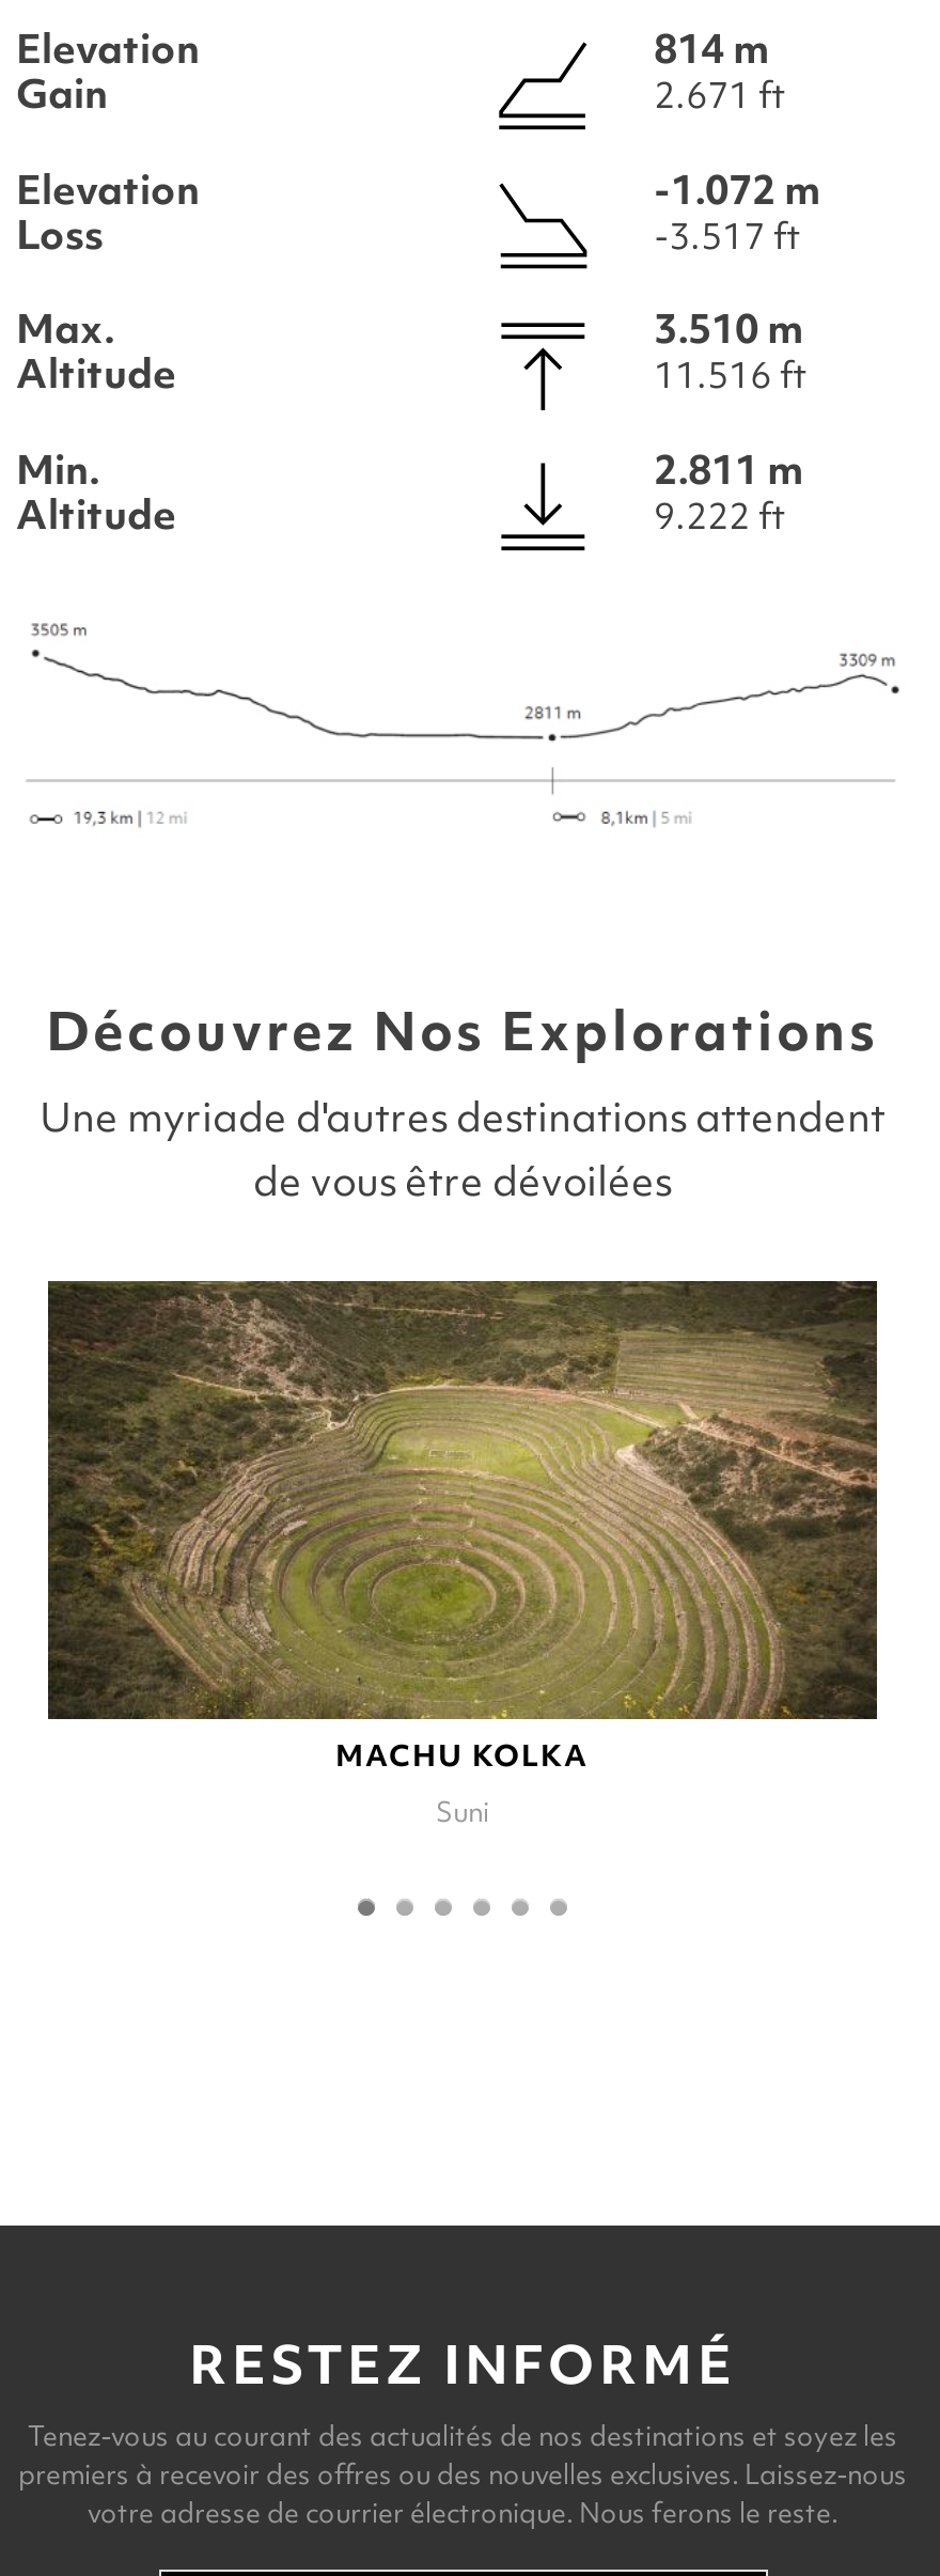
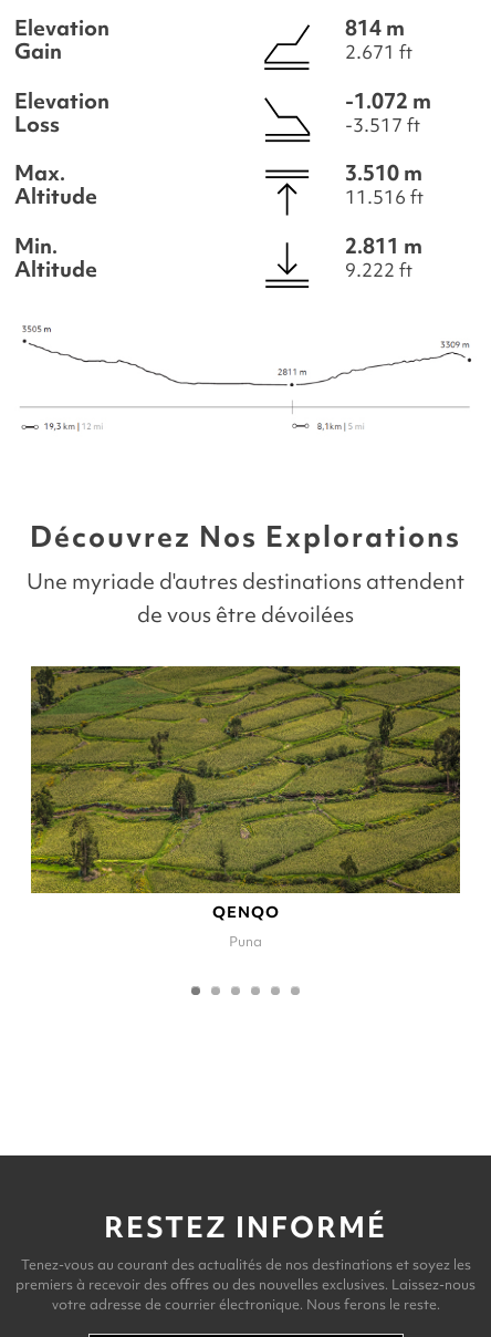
[46,1281,877,1775] [image] | MACHU KOLKA -> [30,666,460,922] [image] | QENQO
[436,1794,489,1830] Suni -> [229,932,262,951] Puna

